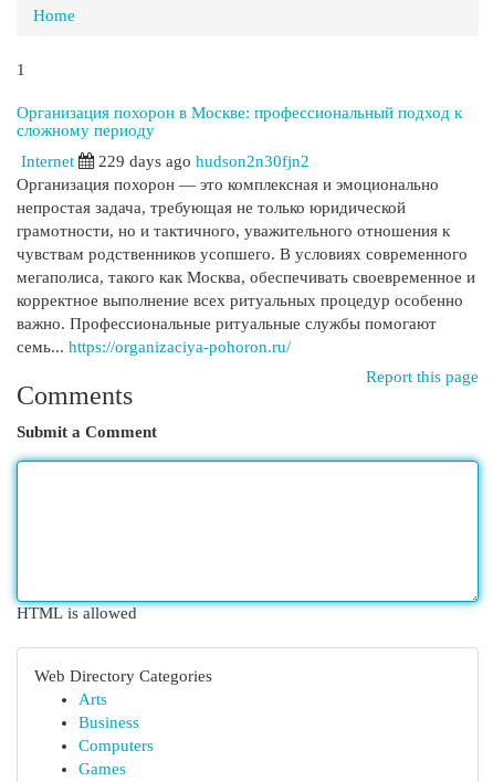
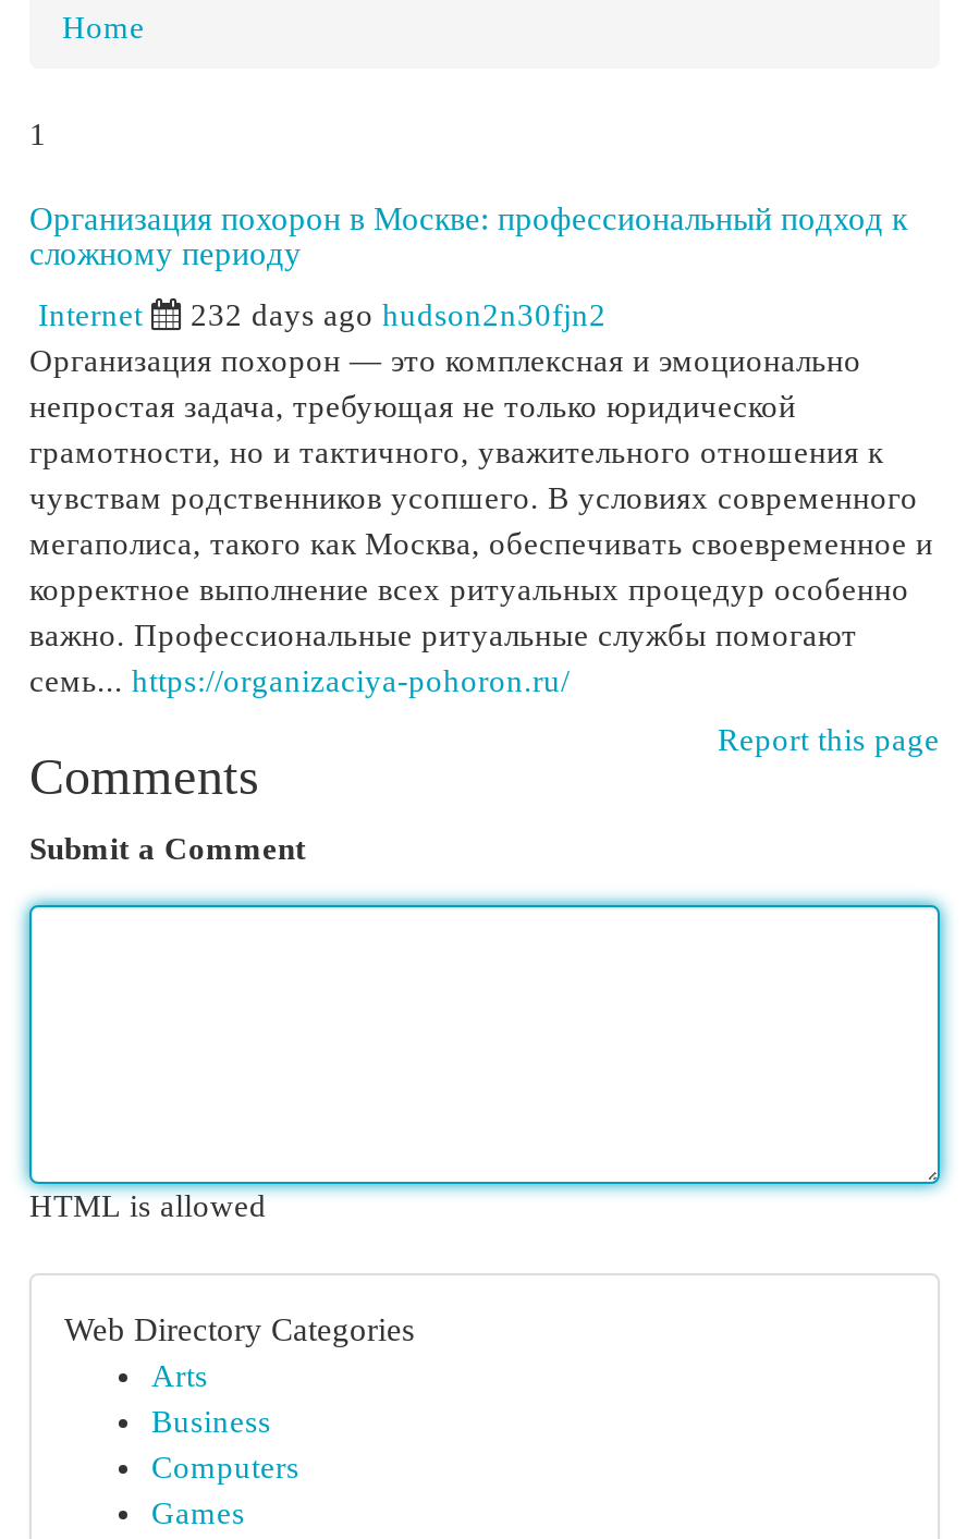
[98,152,310,170] 229 days ago hudson2n30fjn2 -> [191,297,607,332] 232 days ago hudson2n30fjn2

